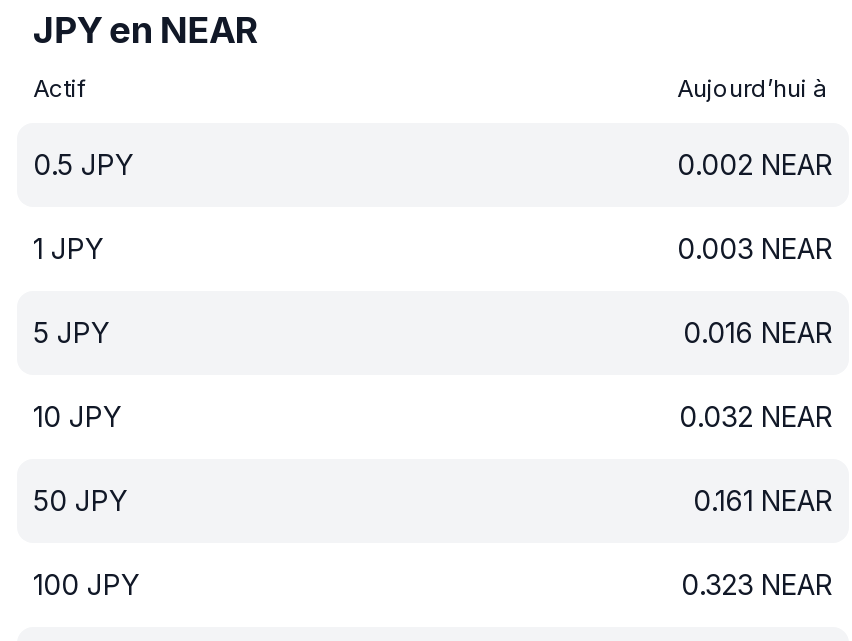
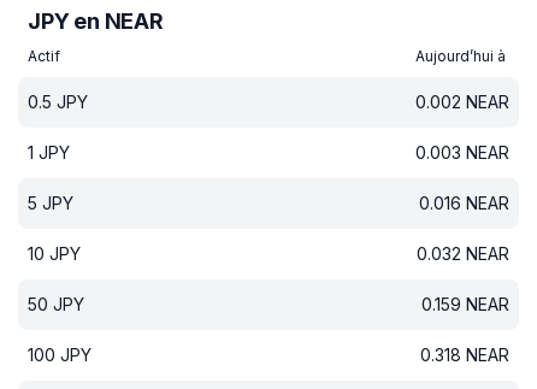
[693,483,833,517] 0.161 NEAR -> [421,294,509,314] 0.159 NEAR
[681,567,833,601] 0.323 NEAR -> [420,344,509,365] 0.318 NEAR

